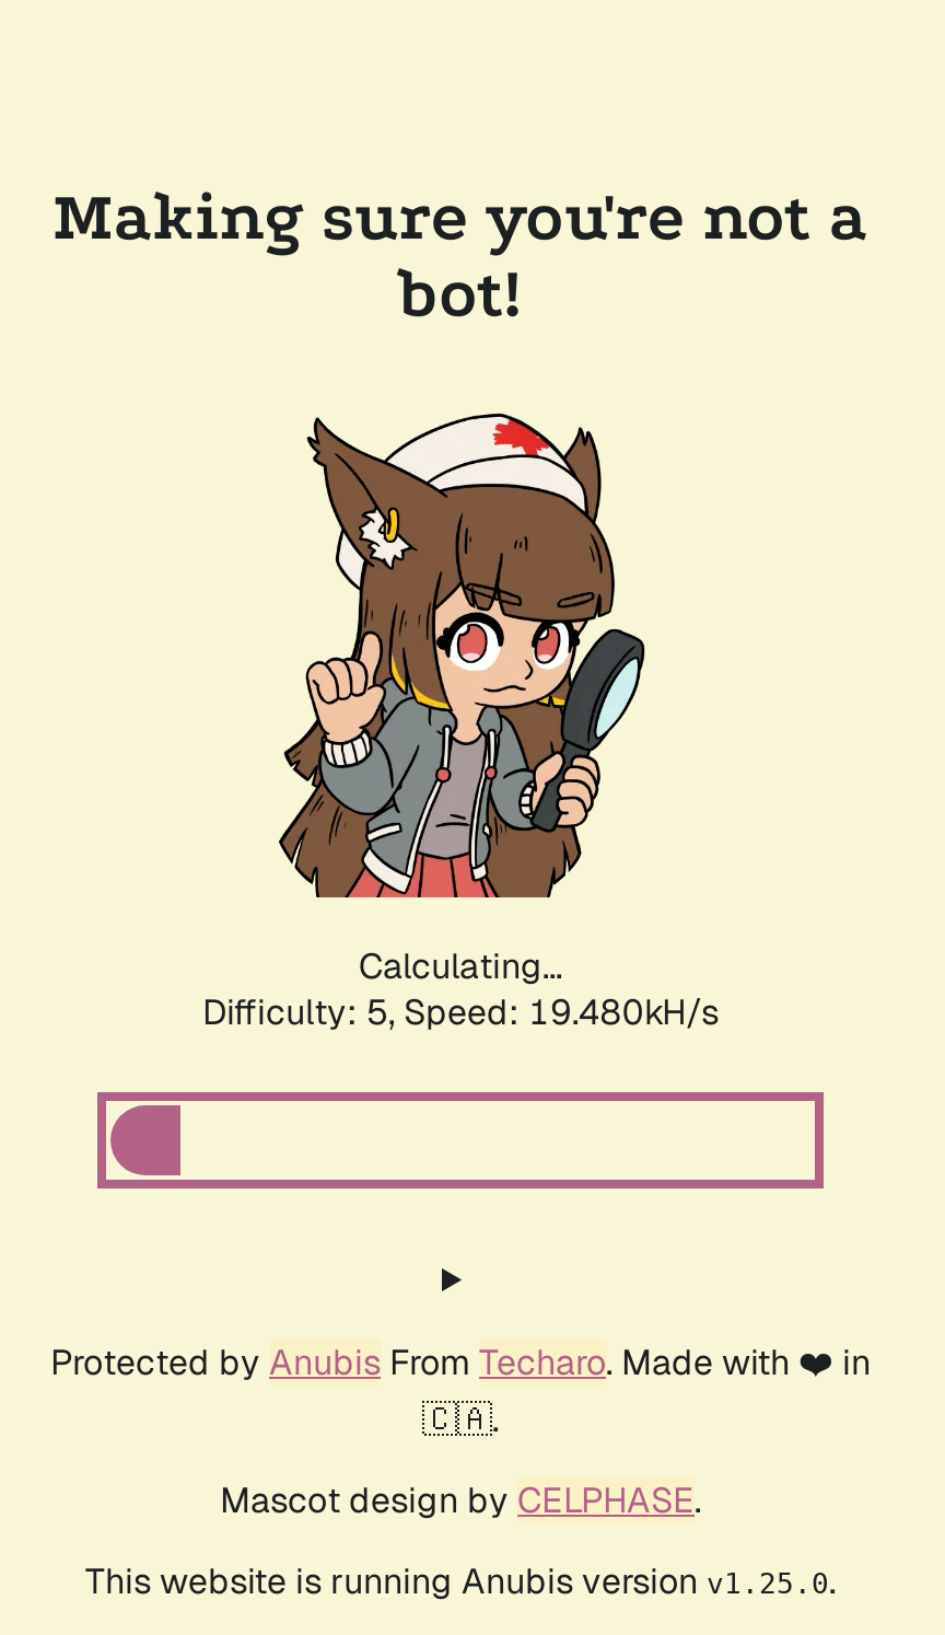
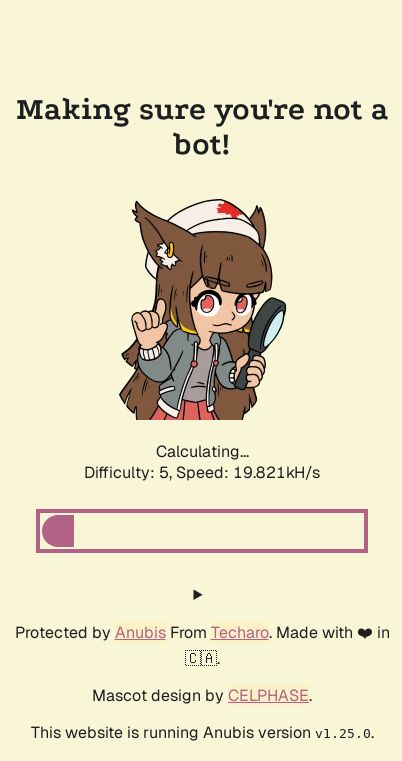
[202,989,719,1035] Difficulty: 5, Speed: 19.480kH/s -> [84,462,320,483] Difficulty: 5, Speed: 19.821kH/s

